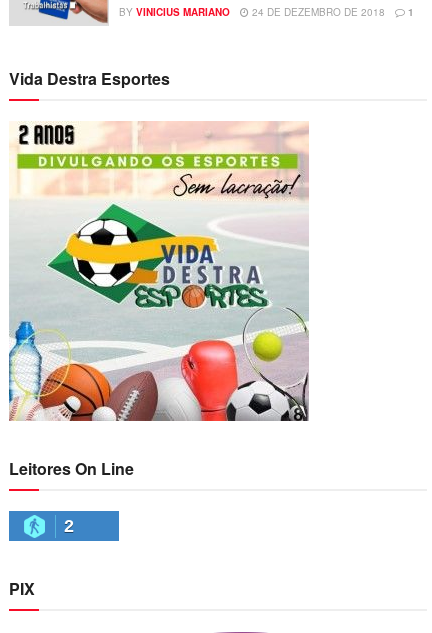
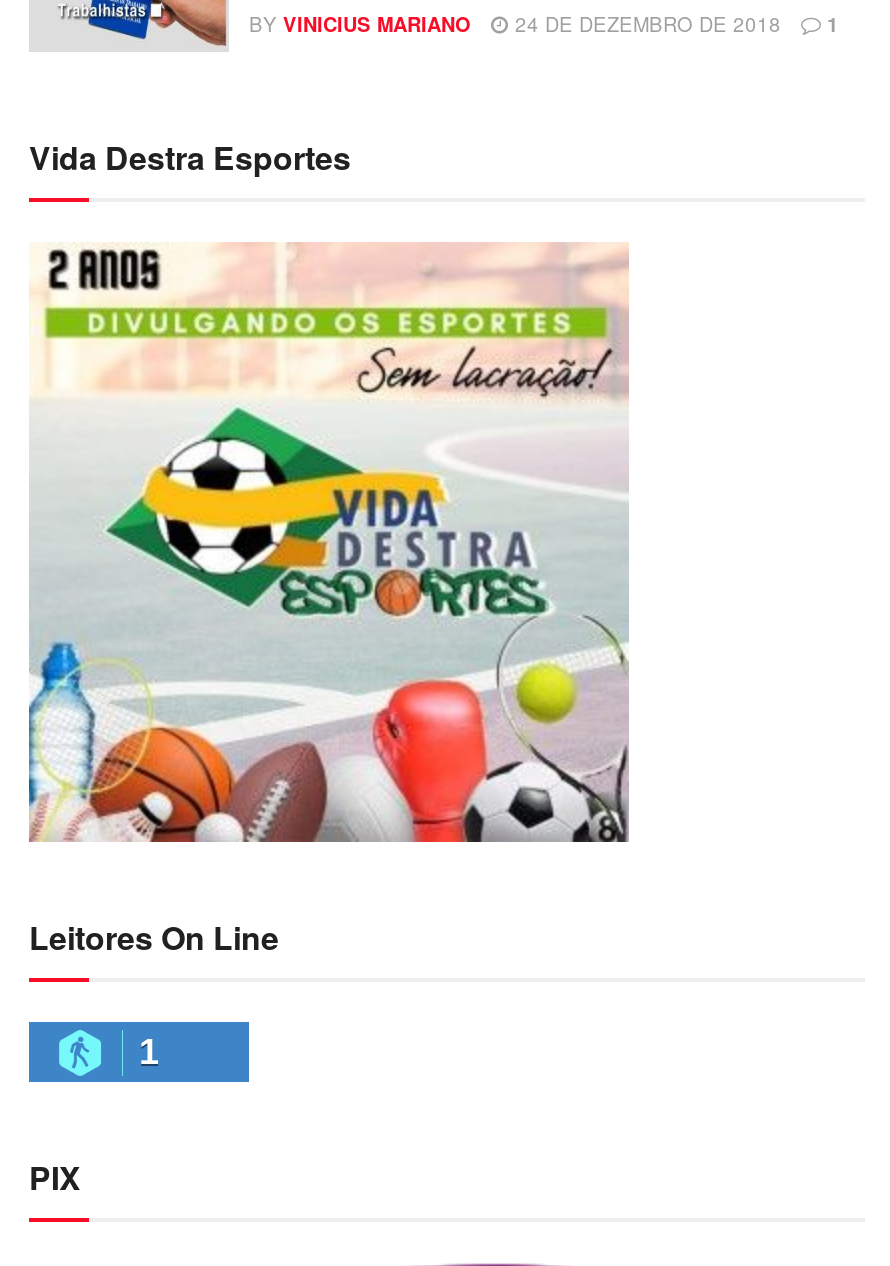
[64,515,72,535] 2 -> [139,1031,155,1071] 1

